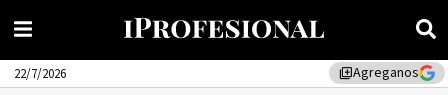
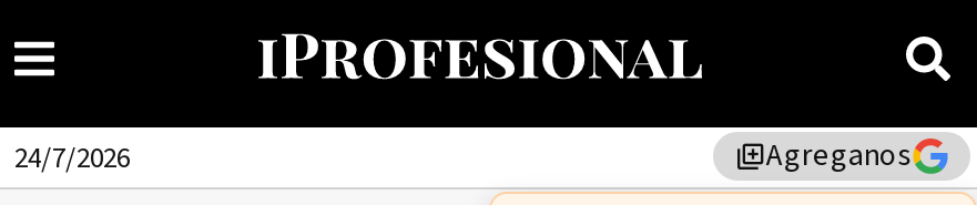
[14,66,66,83] 22/7/2026 -> [14,141,130,178] 24/7/2026

